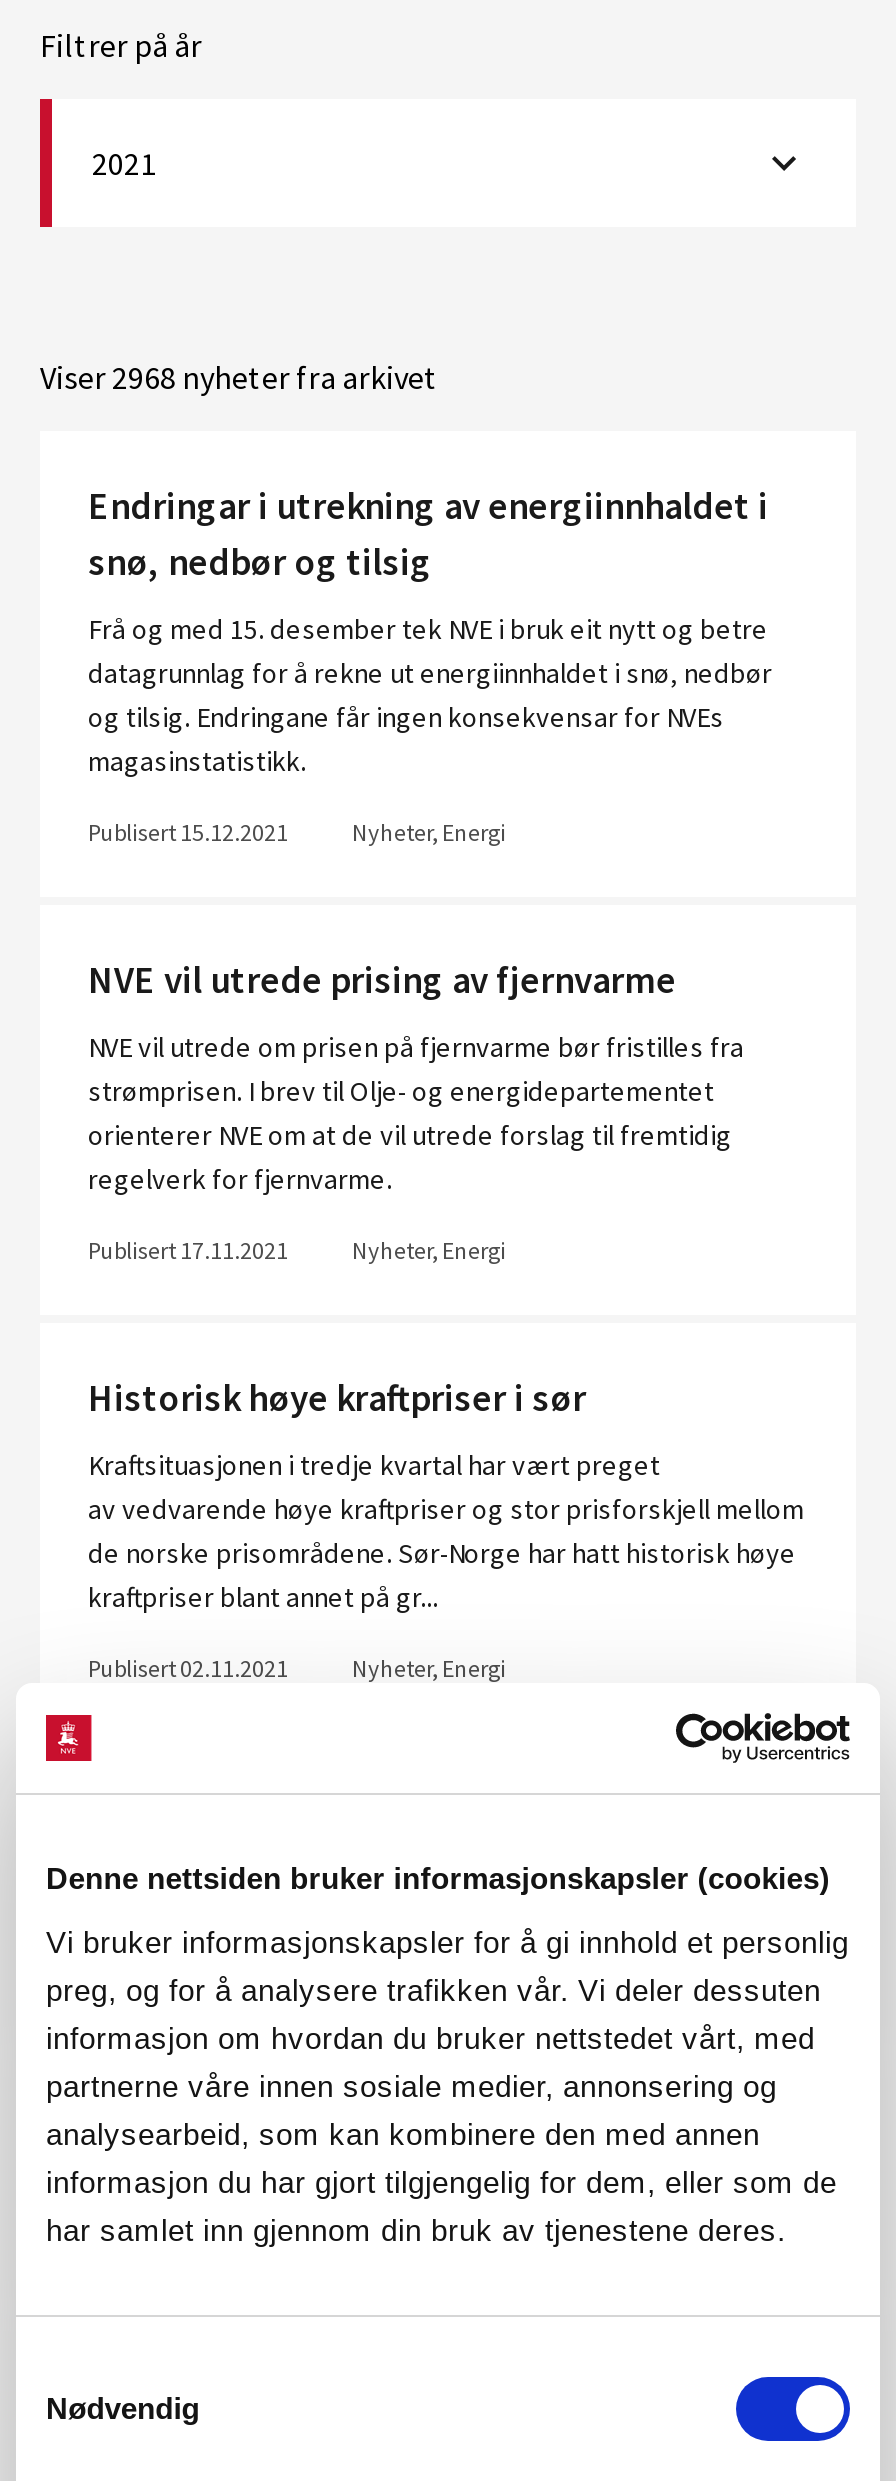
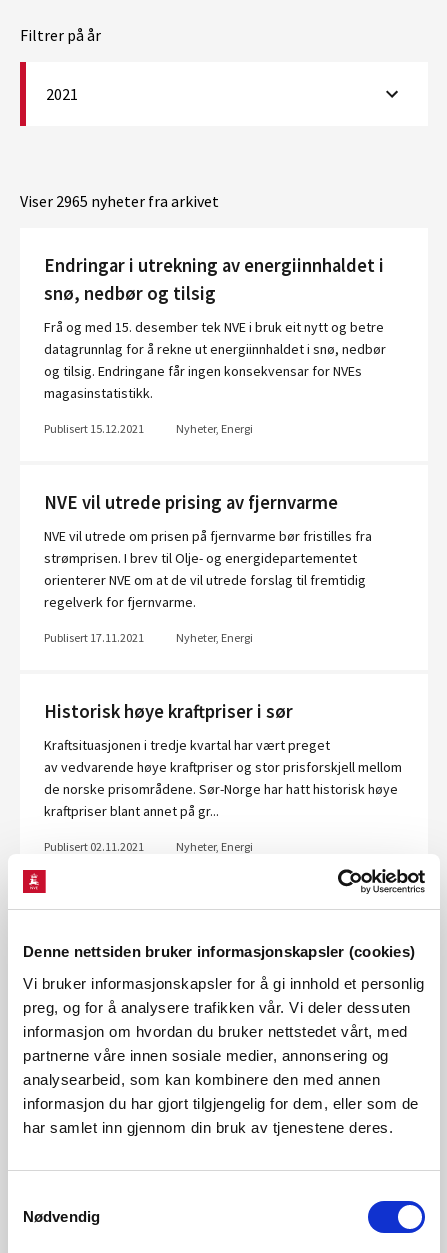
[40,357,438,397] Viser 2968 nyheter fra arkivet -> [20,191,219,211] Viser 2965 nyheter fra arkivet

